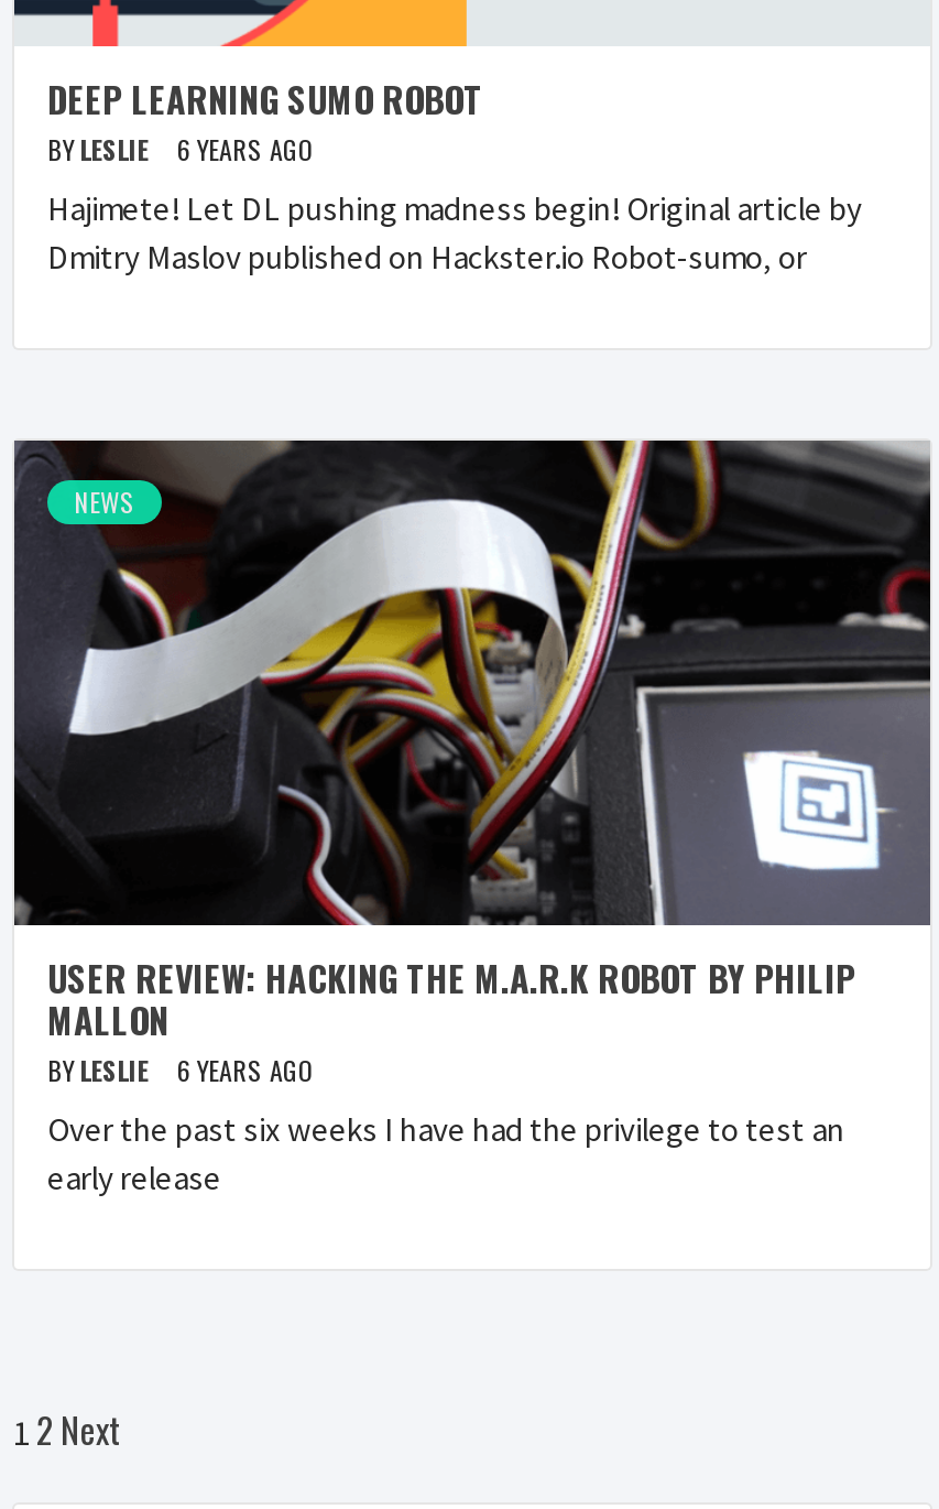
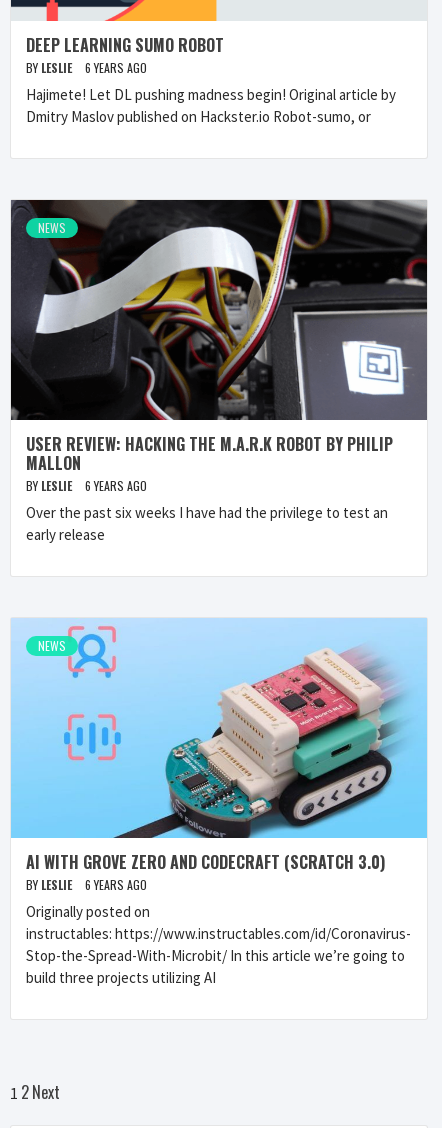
none -> [11,618,428,839] [image] | NEWS
none -> [26,850,411,987] AI WITH GROVE ZERO AND CODECRAFT (SCRATCH 3.0) | BY LESLIE 6 YEARS AGO | Originally posted on | instructables: https://www.instructables.com/id/Coronavirus- | Stop-the-Spread-With-Microbit/ In this article we’re going to | build three projects utilizing AI

